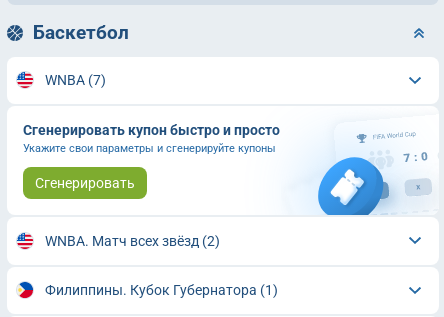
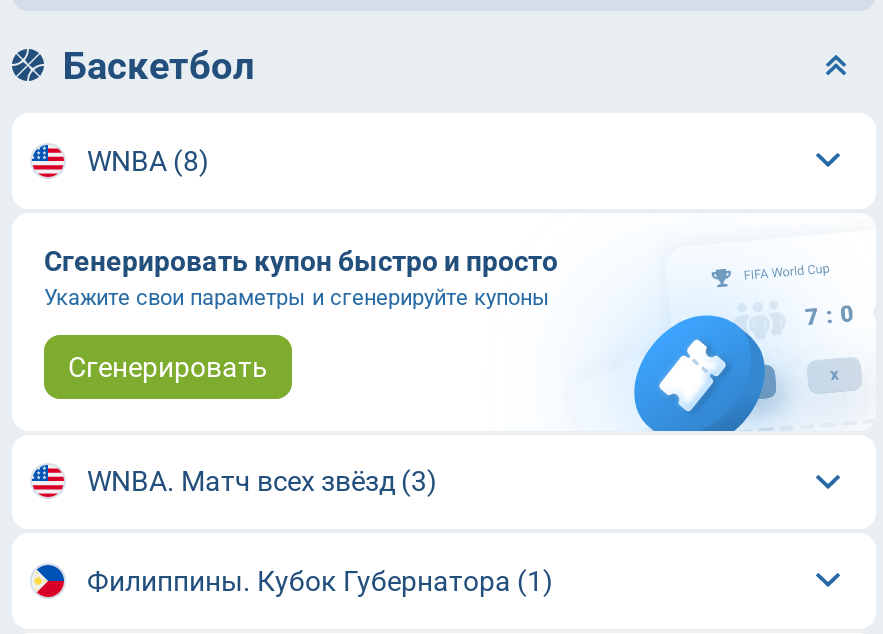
[44,72,105,88] WNBA (7) -> [87,144,209,176] WNBA (8)
[44,233,219,249] WNBA. Матч всех звёзд (2) -> [87,466,437,498] WNBA. Матч всех звёзд (3)

